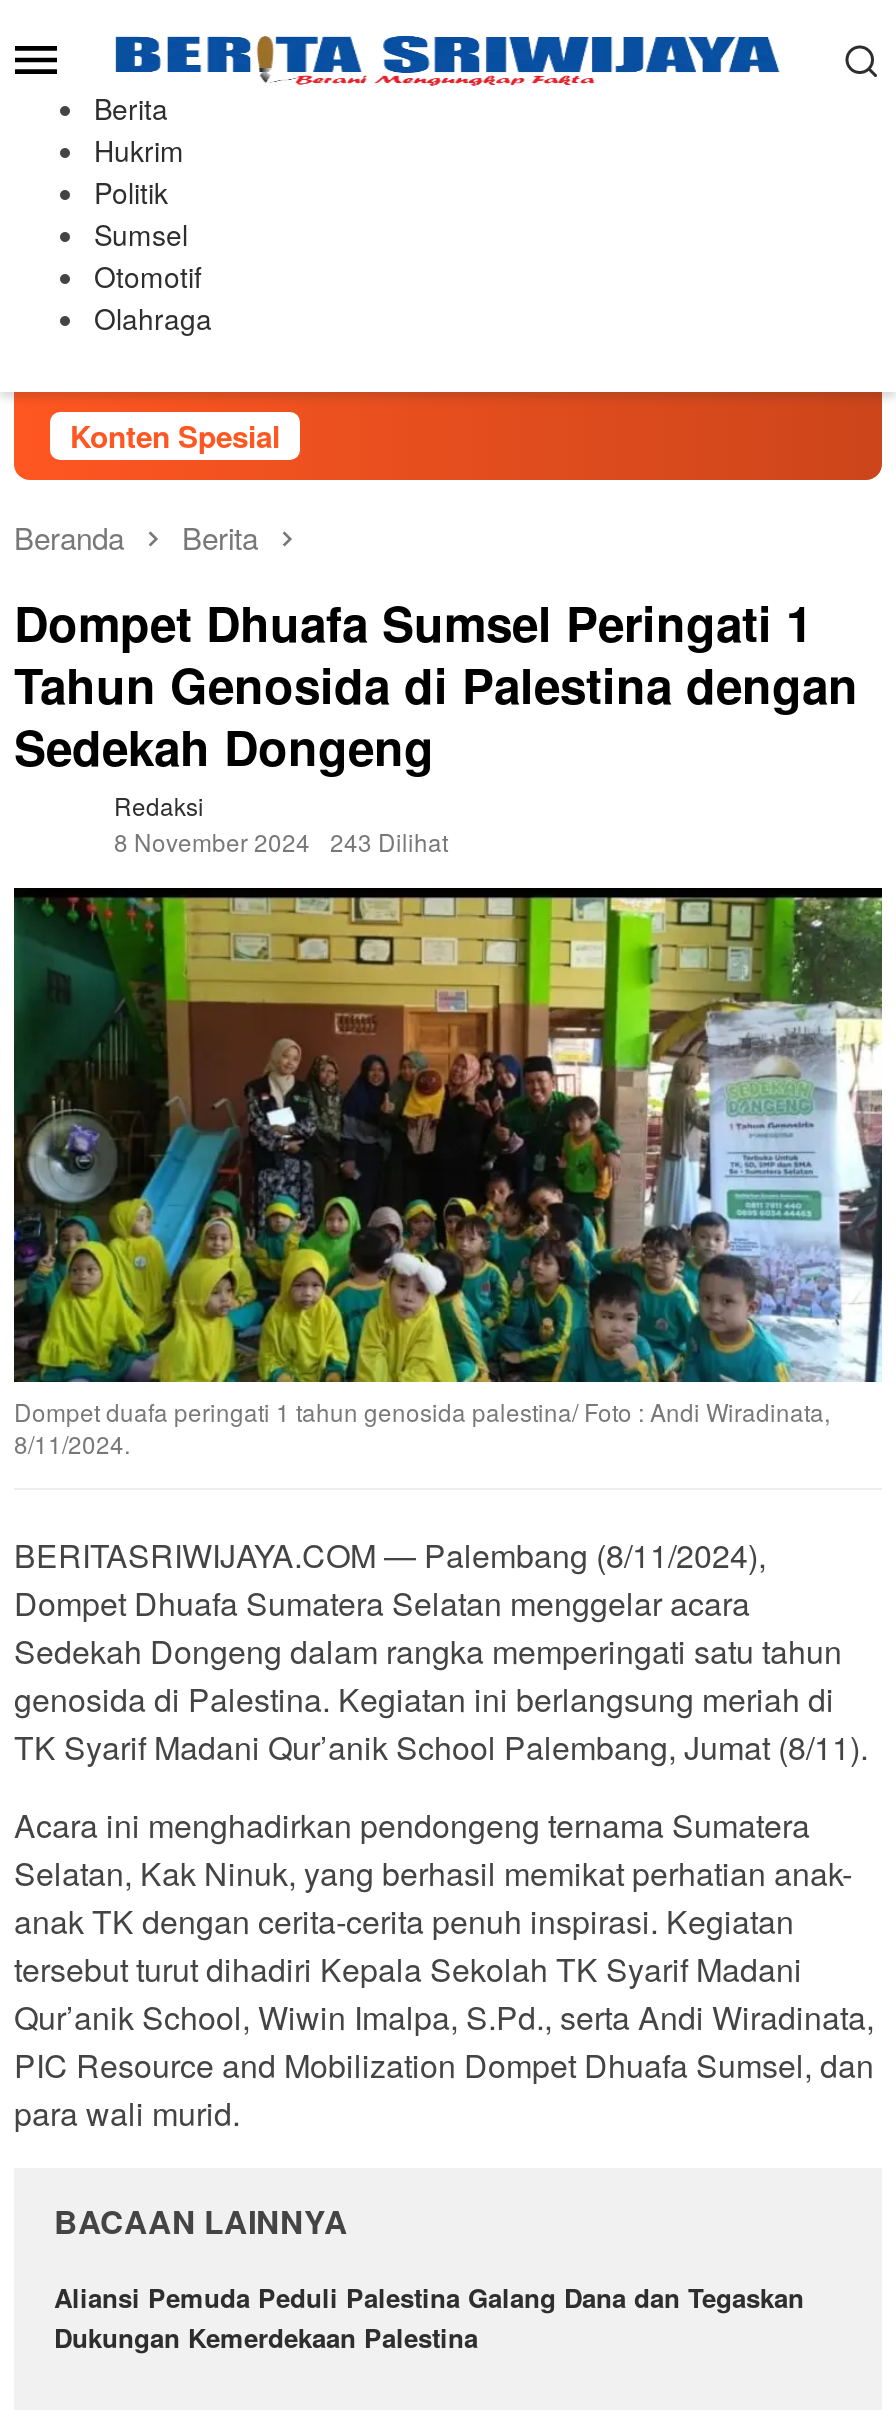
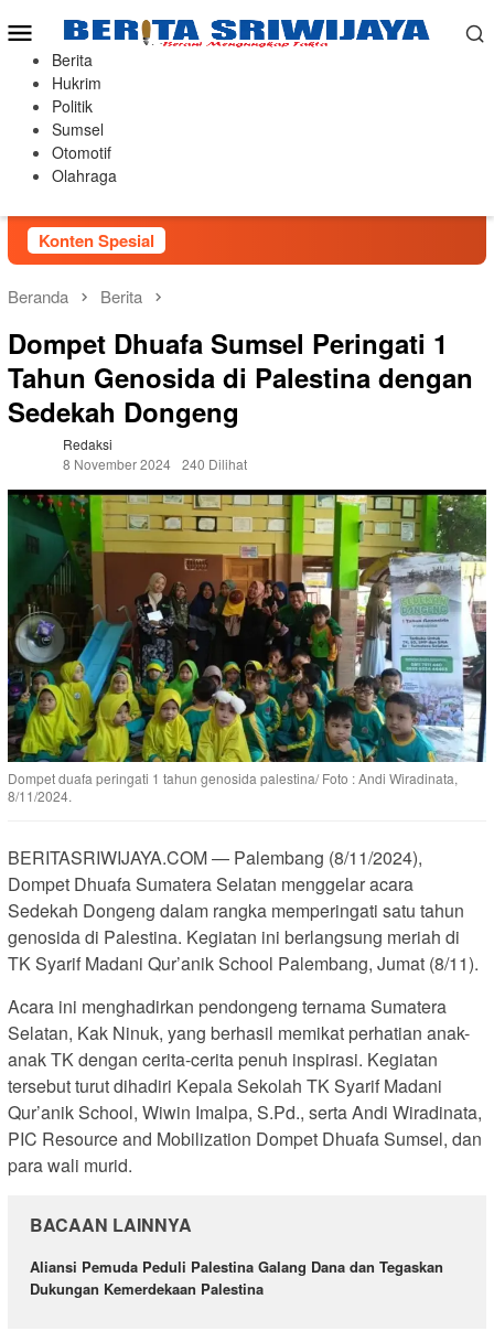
[114,823,448,857] 8 November 2024 243 Dilihat -> [63,454,247,473] 8 November 2024 240 Dilihat

